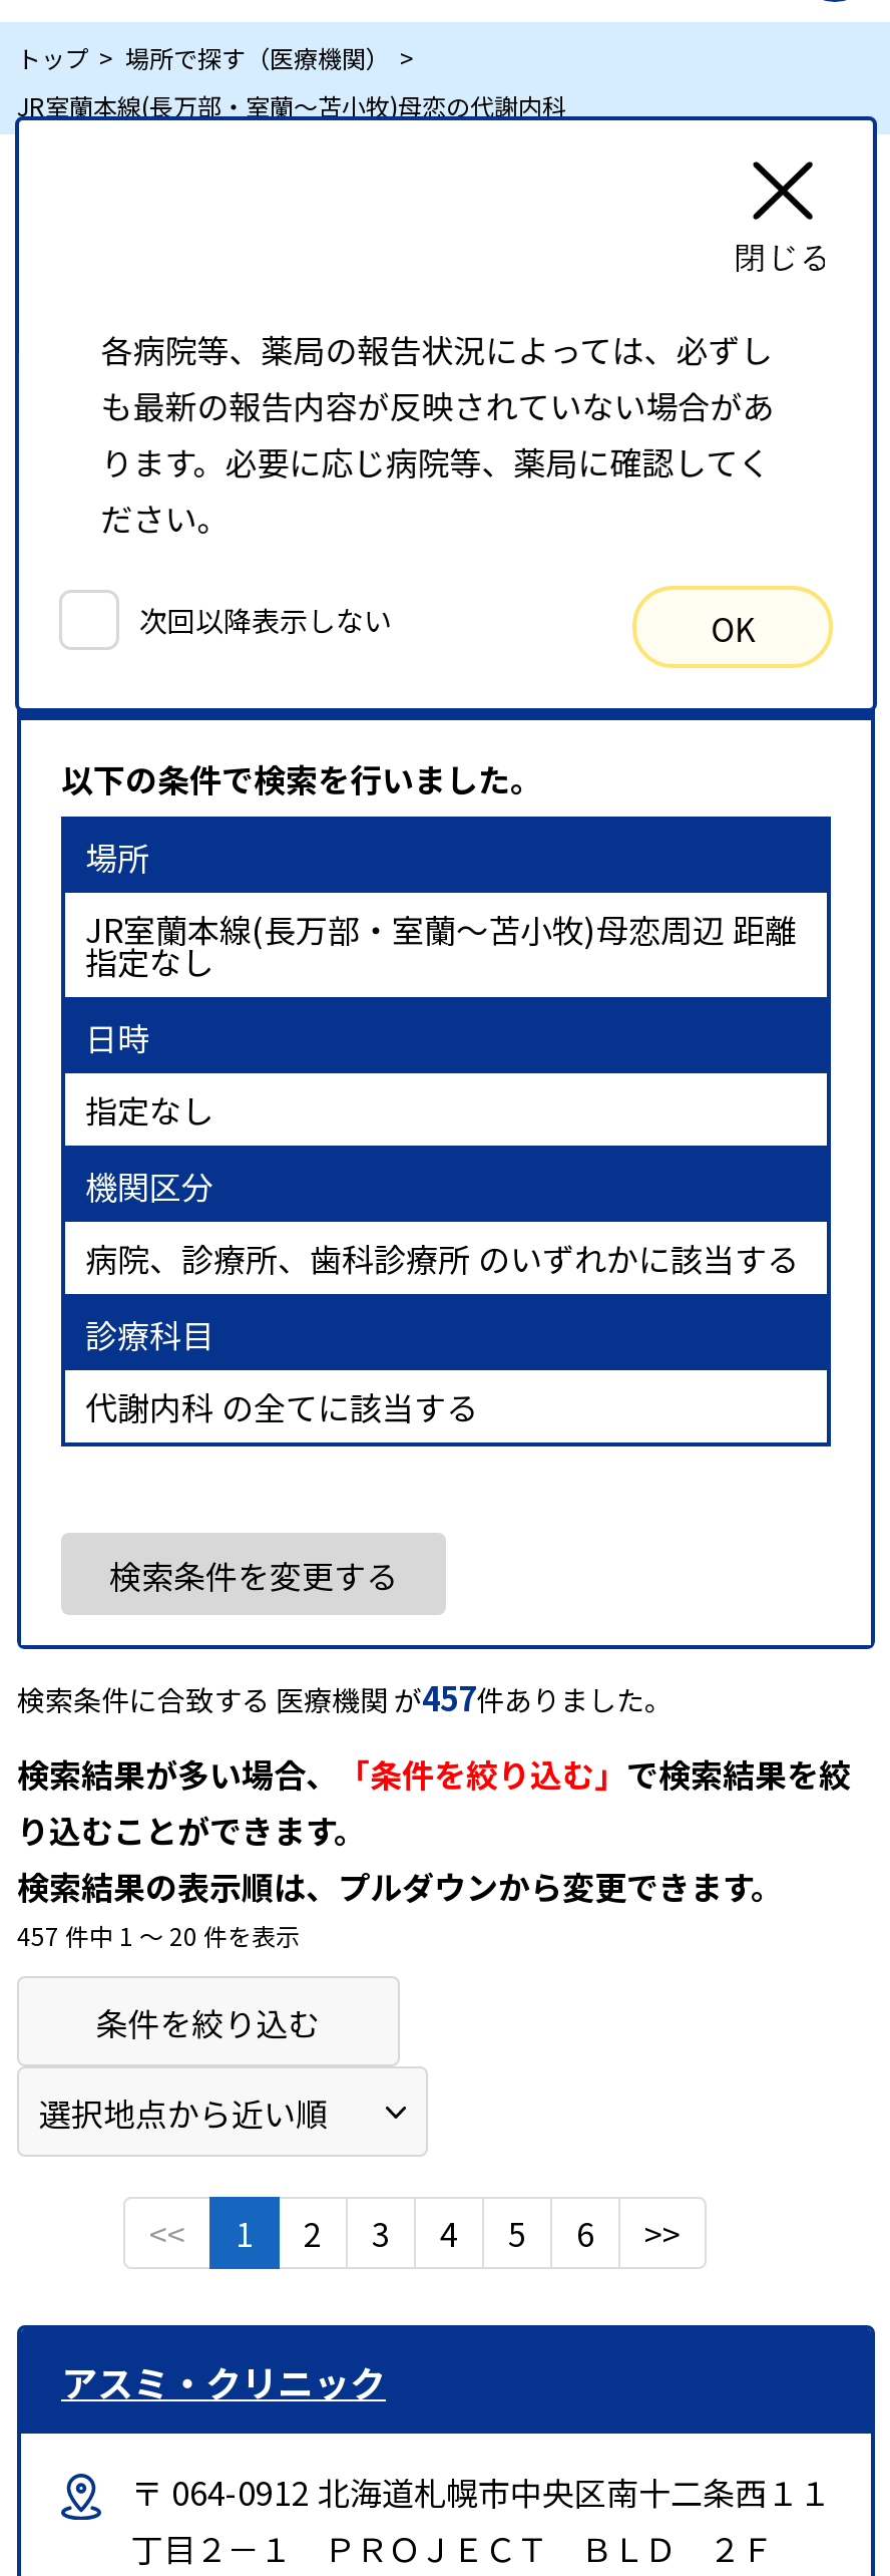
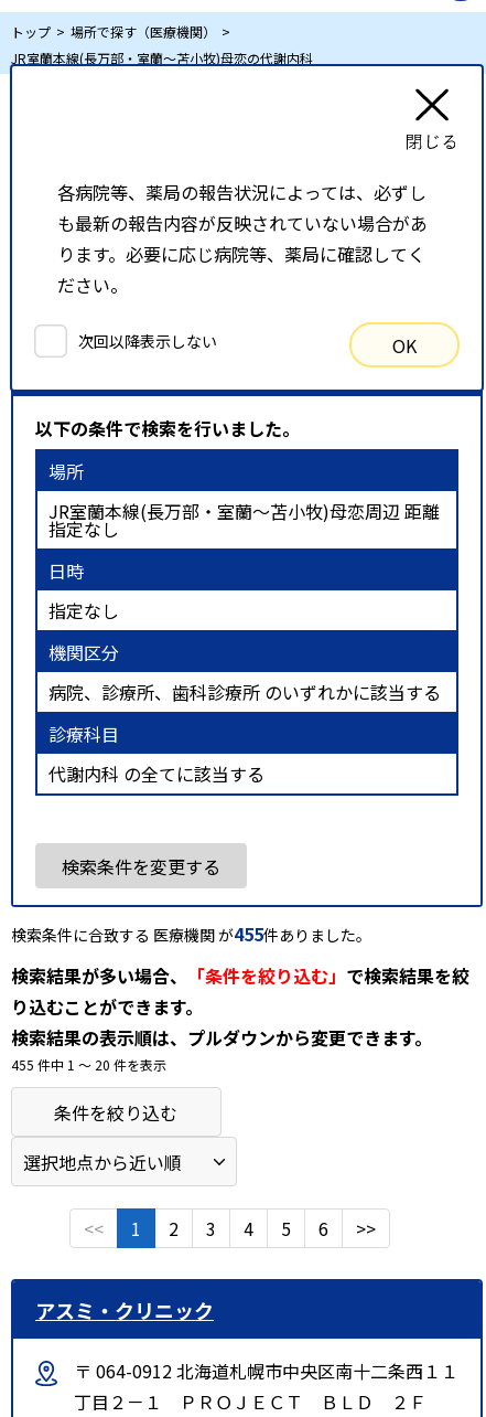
[17,1673,673,1721] 検索条件に合致する 医療機関 が457件ありました。 -> [11,920,371,947] 検索条件に合致する 医療機関 が455件ありました。
[17,1917,300,1951] 457 件中 1 〜 20 件を表示 -> [11,1055,166,1073] 455 件中 1 〜 20 件を表示

